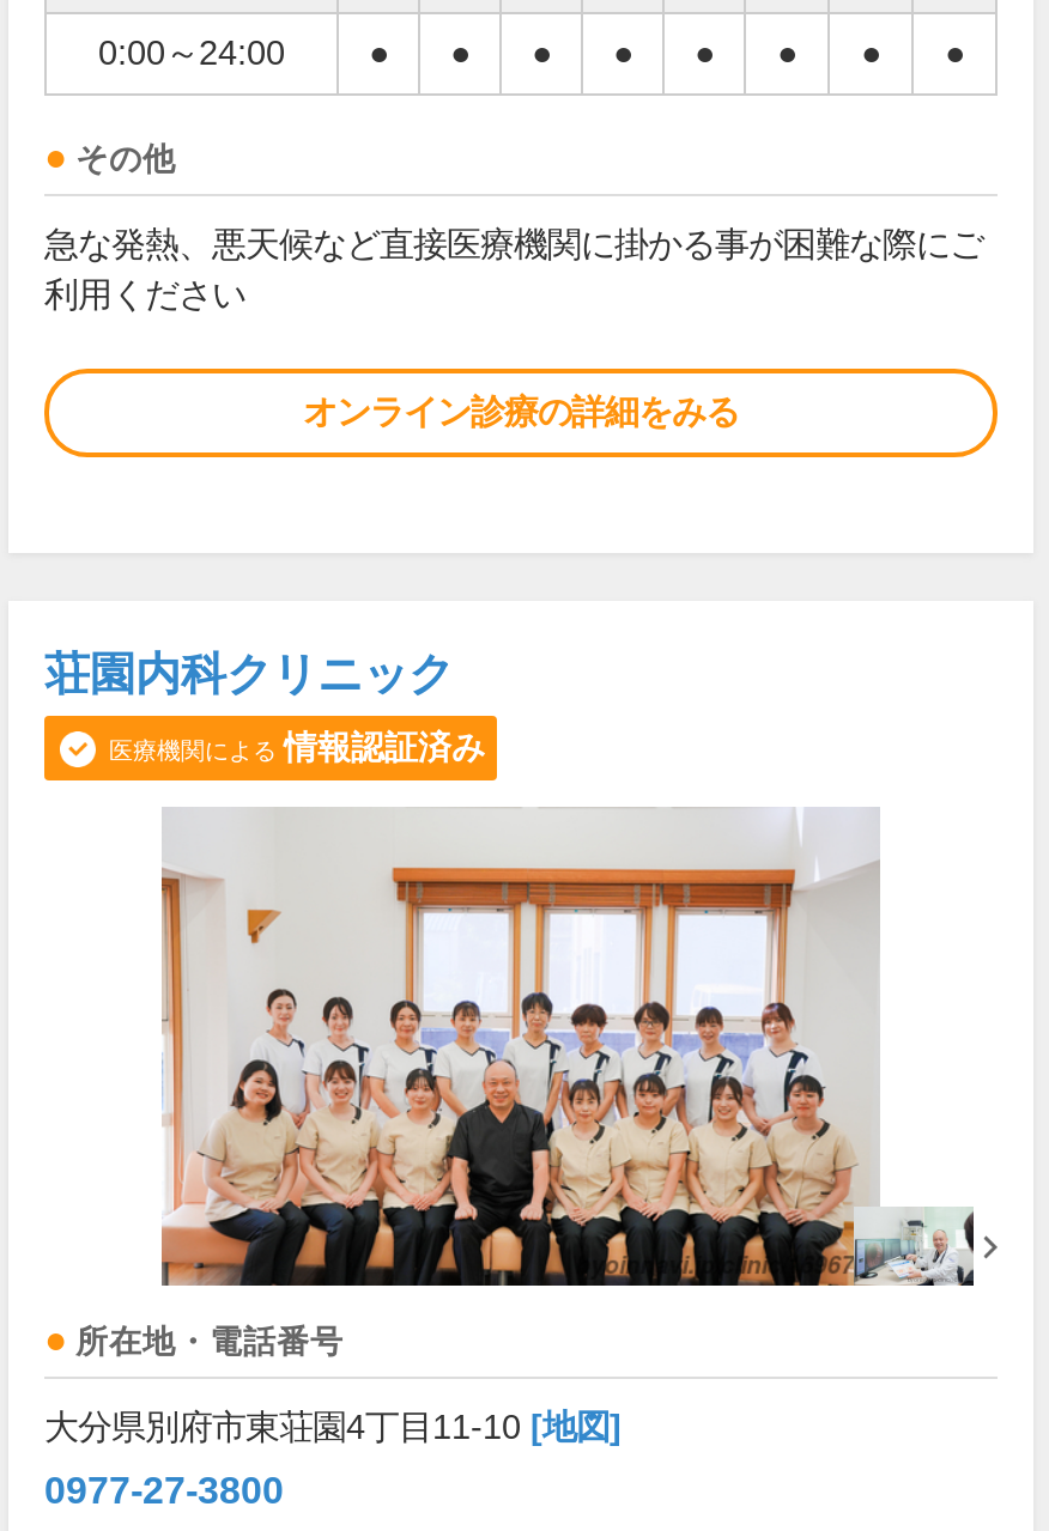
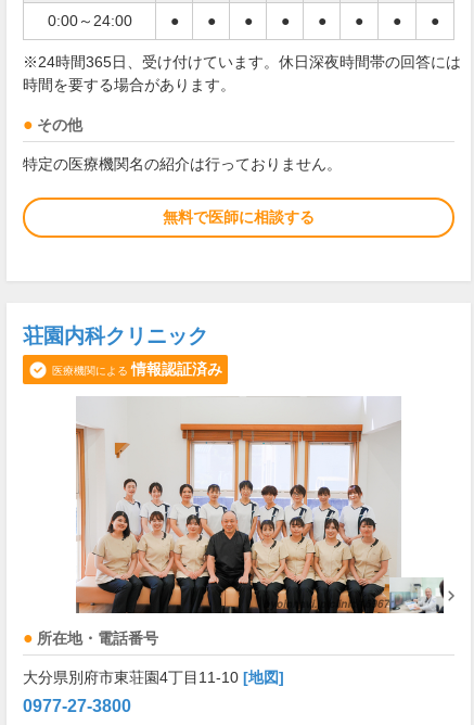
none -> [23,54,461,93] ※24時間365日、受け付けています。休日深夜時間帯の回答には | 時間を要する場合があります。
moved [75,141,176,177] -> [37,117,82,133]: その他
[44,225,983,314] 急な発熱、悪天候など直接医療機関に掛かる事が困難な際にご | 利用ください -> [23,155,342,173] 特定の医療機関名の紹介は行っておりません。
[303,393,739,431] オンライン診療の詳細をみる -> [163,208,315,226] 無料で医師に相談する

